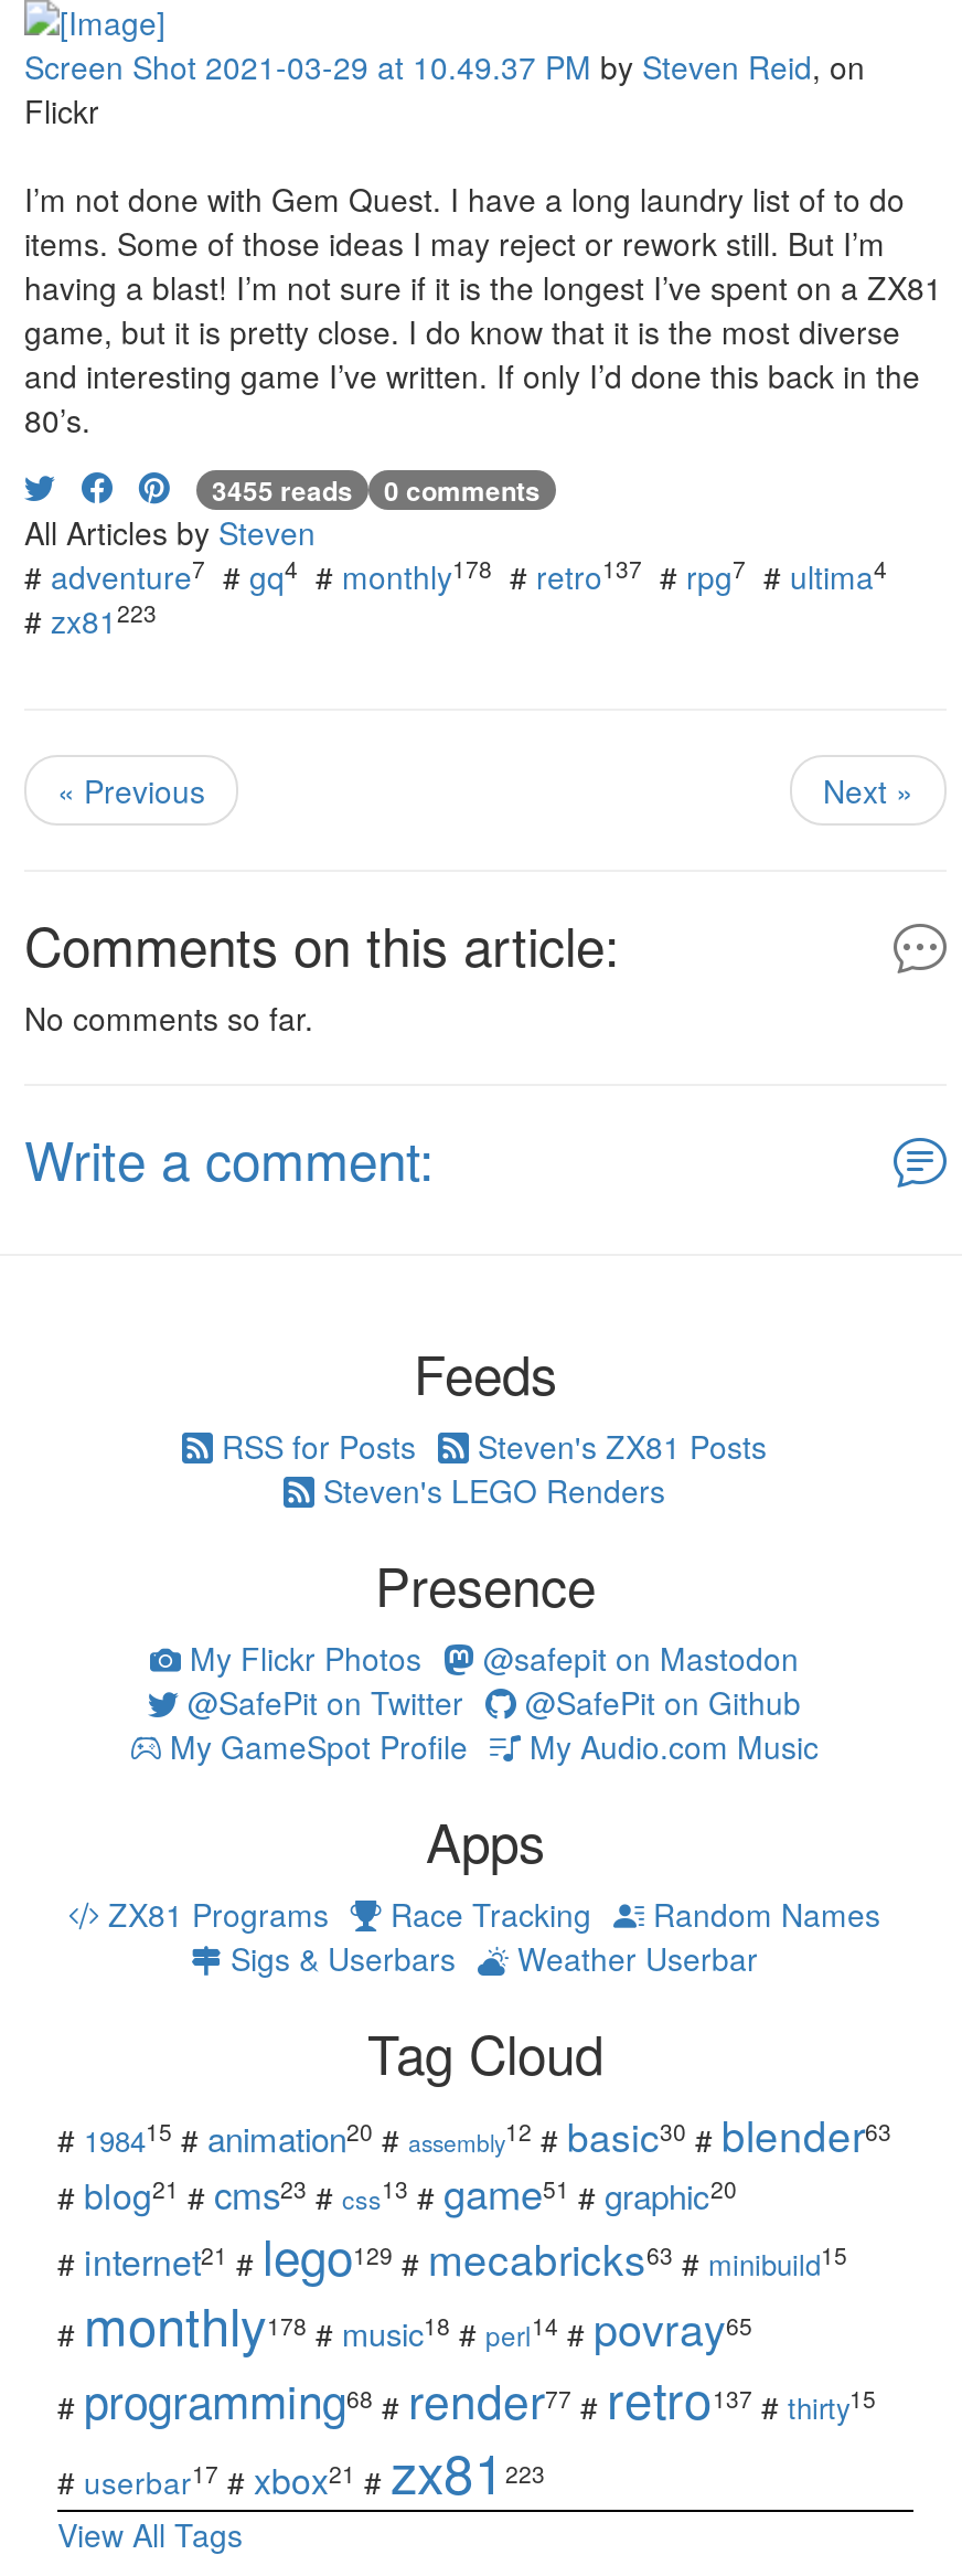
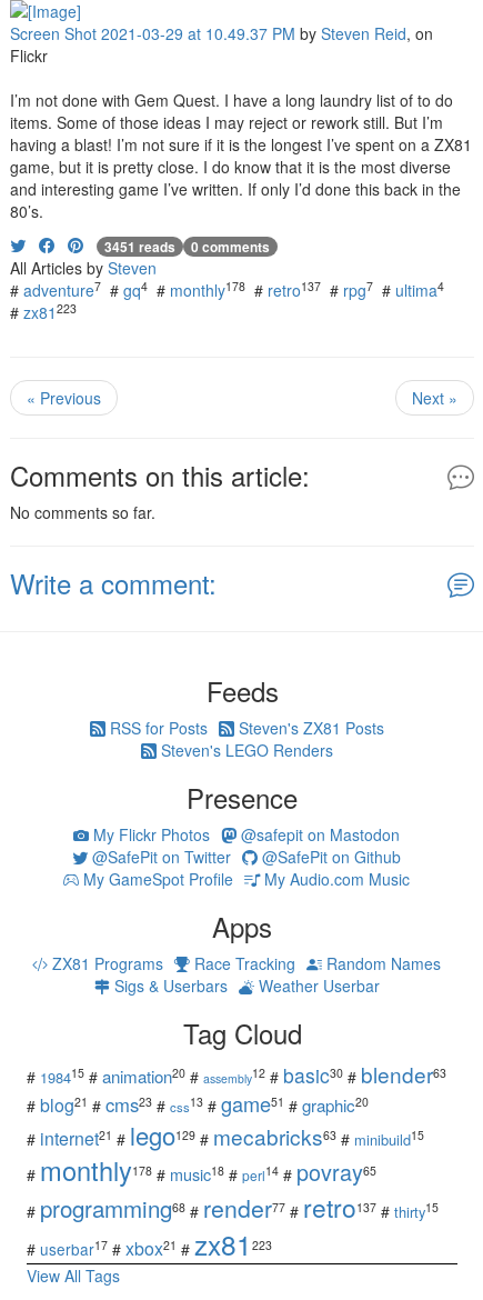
[212,471,541,511] 3455 reads 0 comments -> [104,237,270,257] 3451 reads 0 comments

